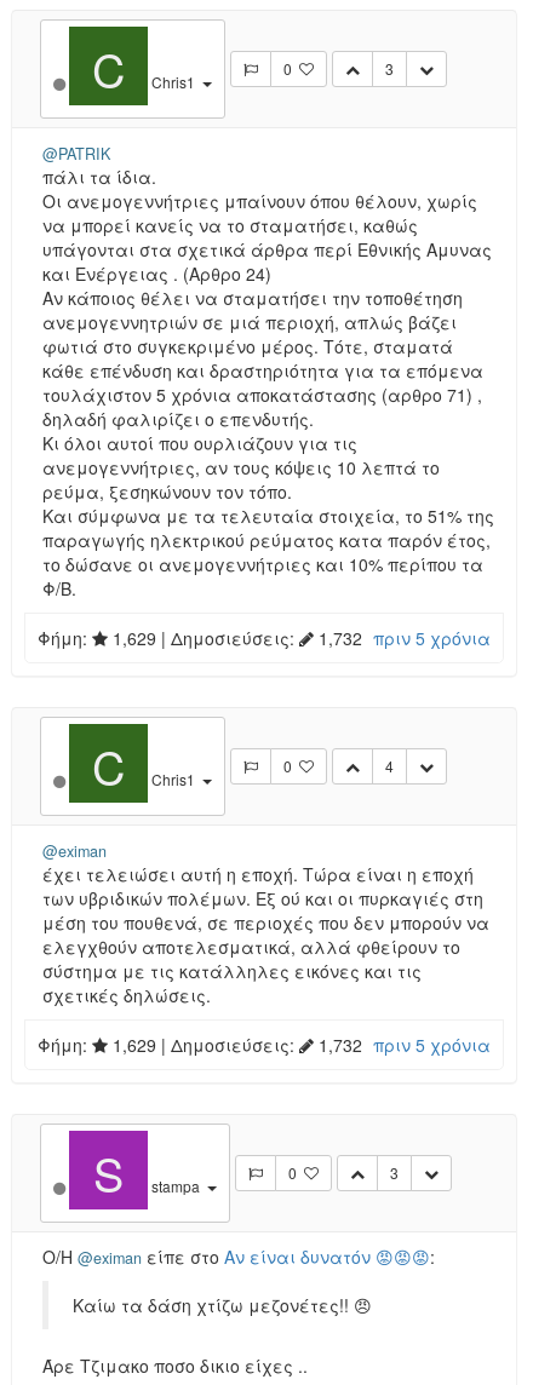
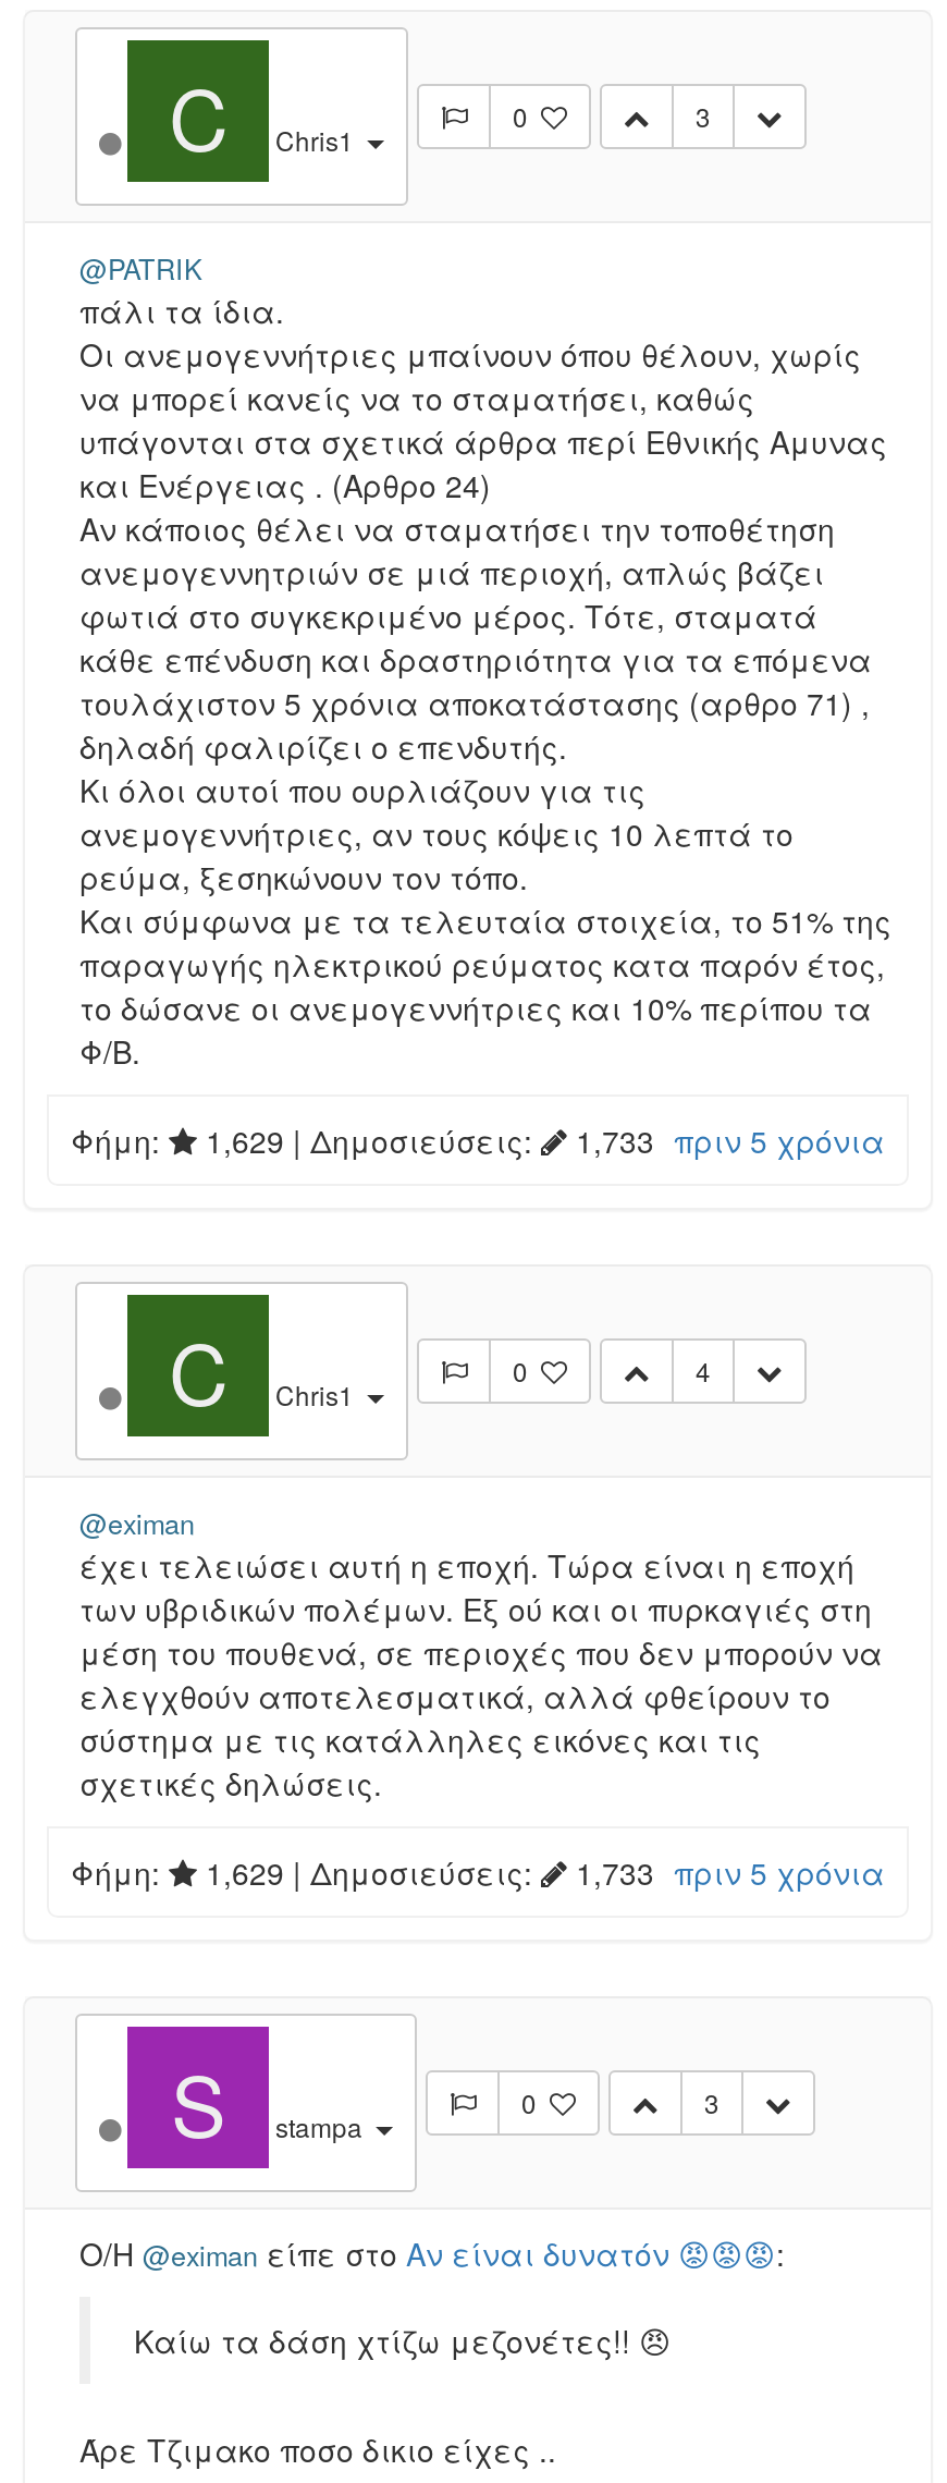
[319,626,362,650] 1,732 -> [576,1118,654,1161] 1,733
[319,1032,362,1057] 1,732 -> [576,1850,654,1893] 1,733

